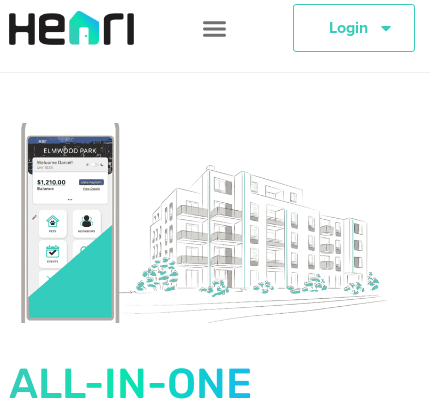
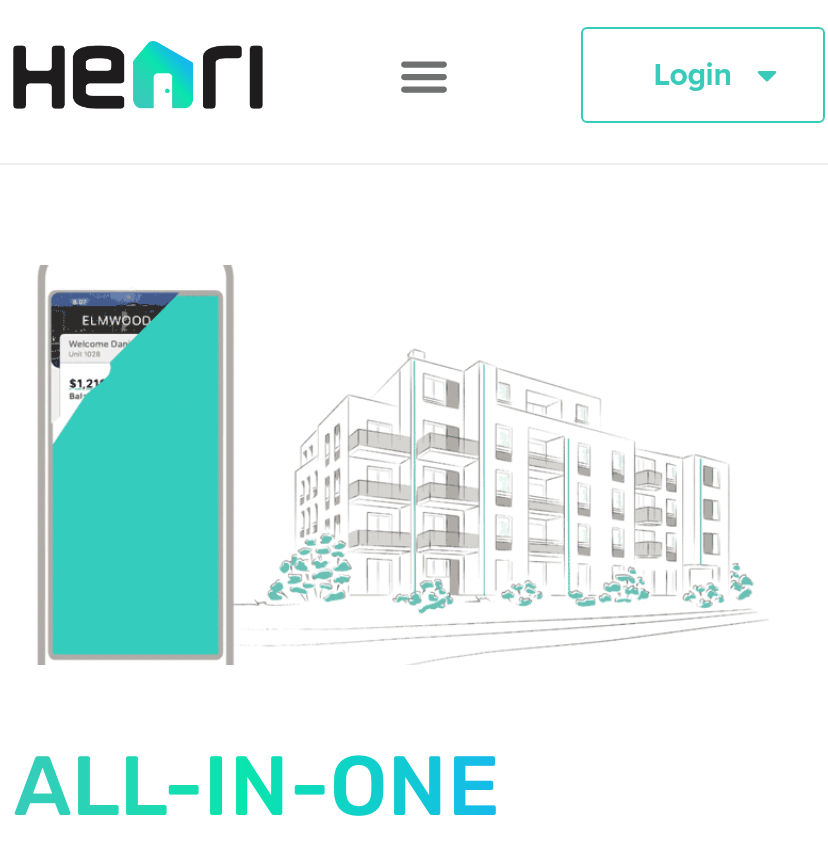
[28,137,113,296] [image] -> [49,291,221,609] [image]

